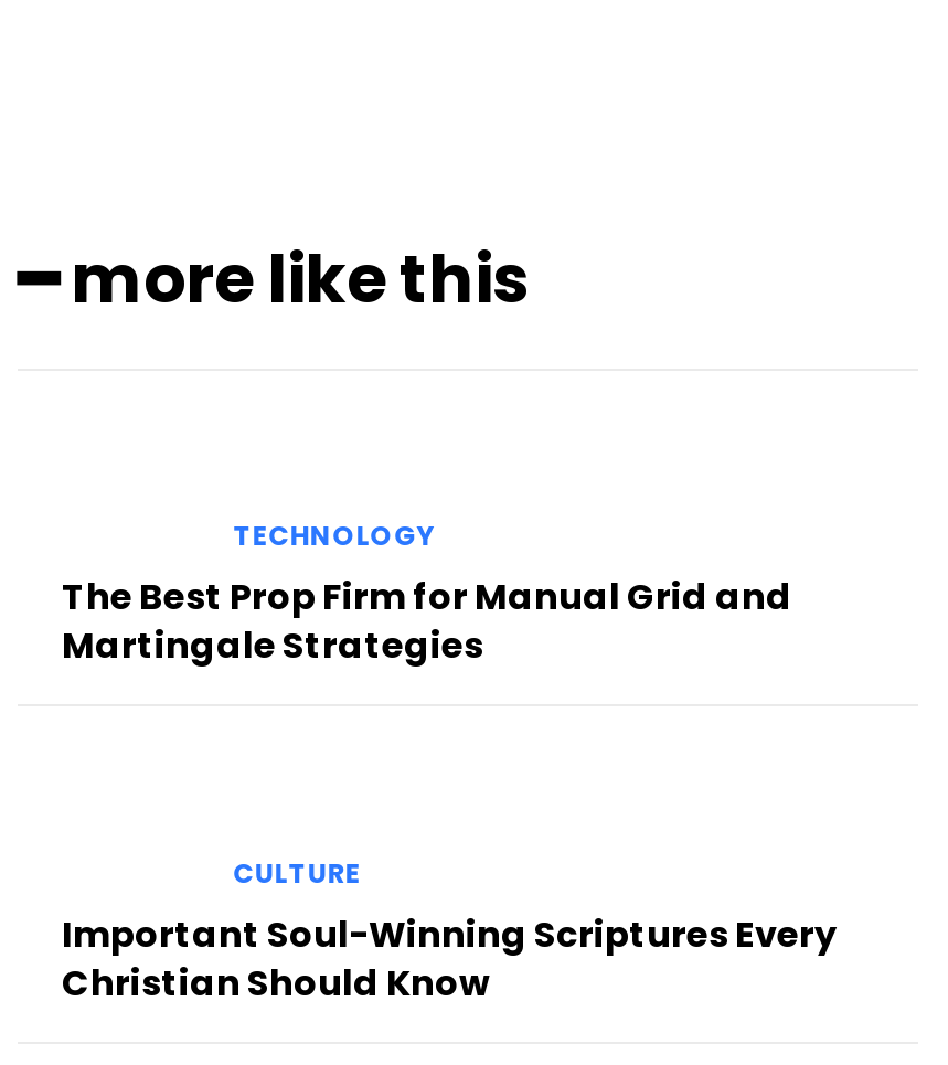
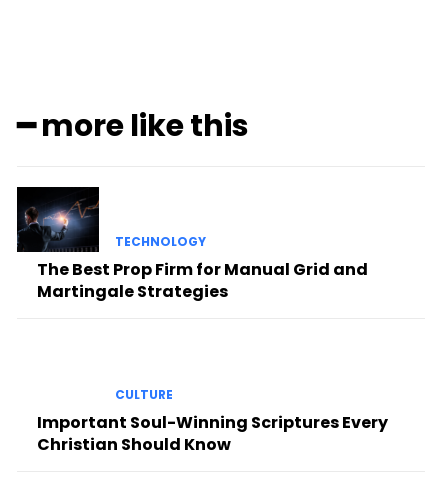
none -> [16,186,100,253] [image]

